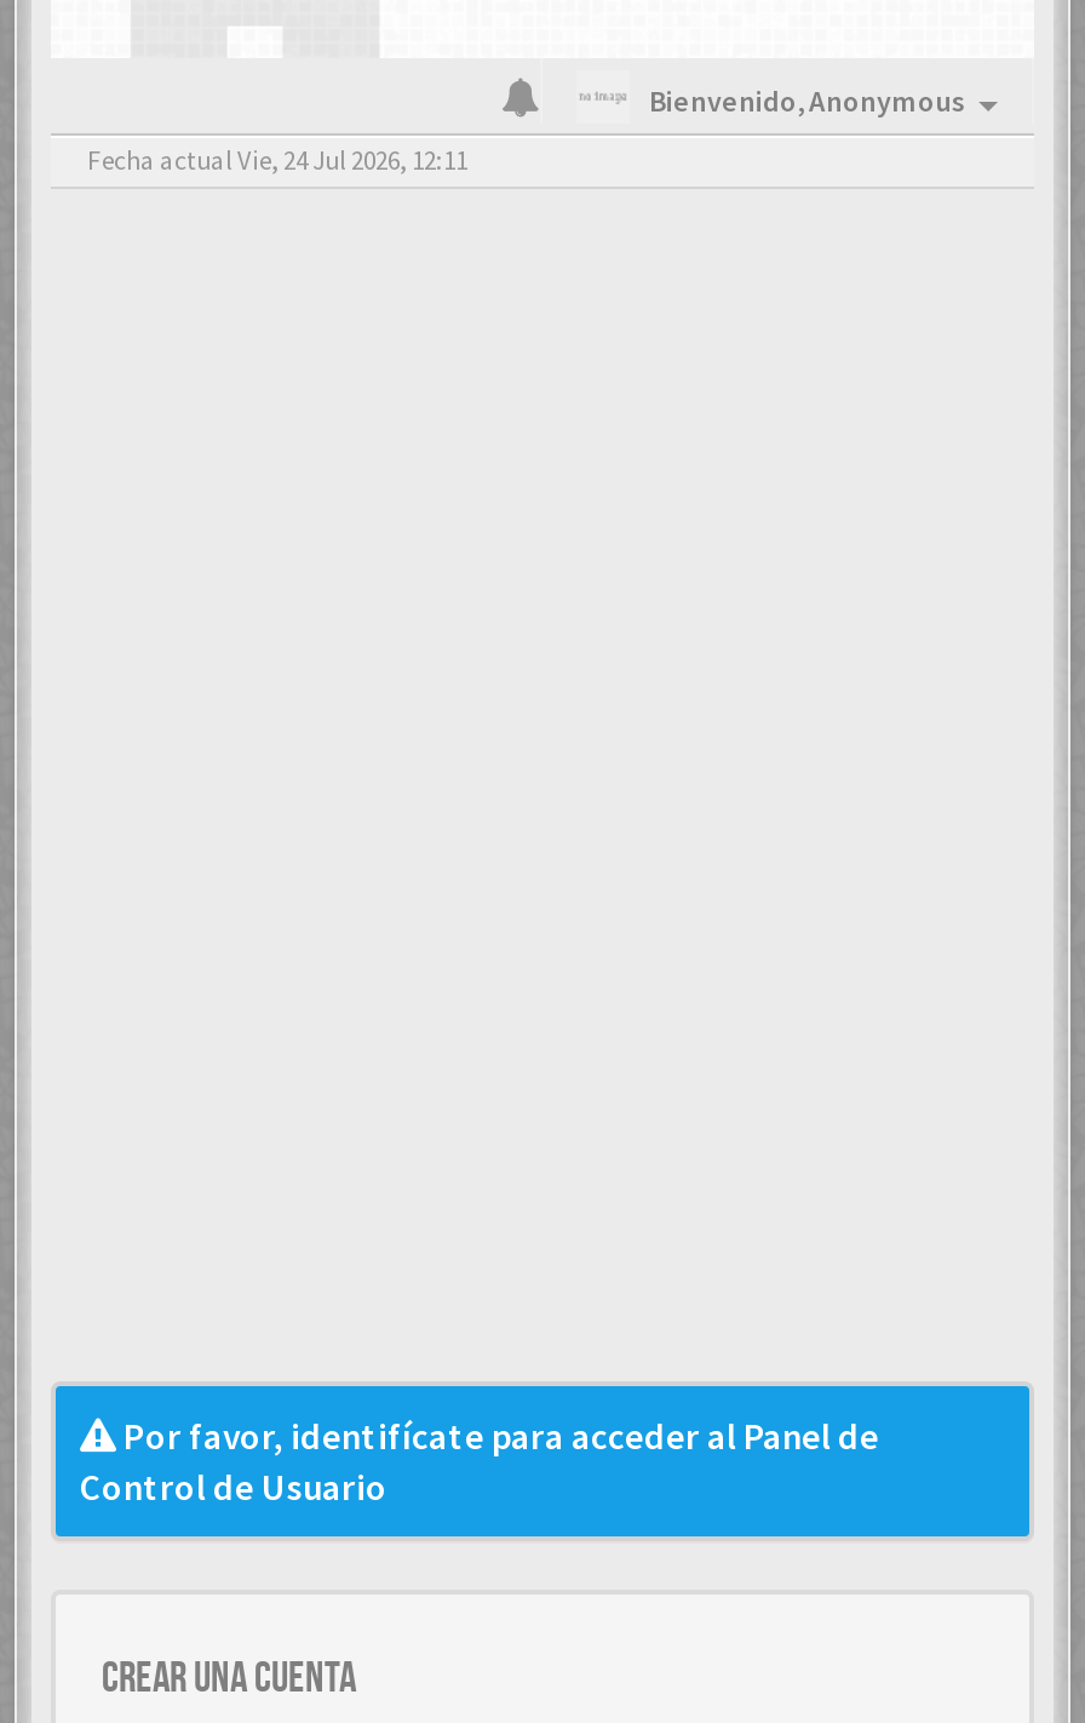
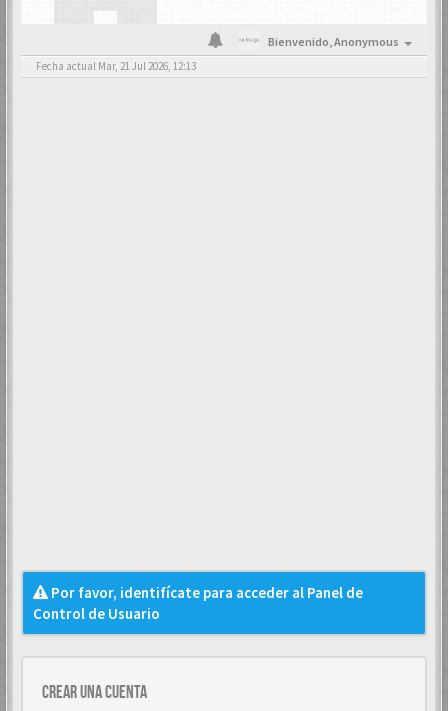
[87,143,467,177] Fecha actual Vie, 24 Jul 2026, 12:11 -> [36,59,196,73] Fecha actual Mar, 21 Jul 2026, 12:13

